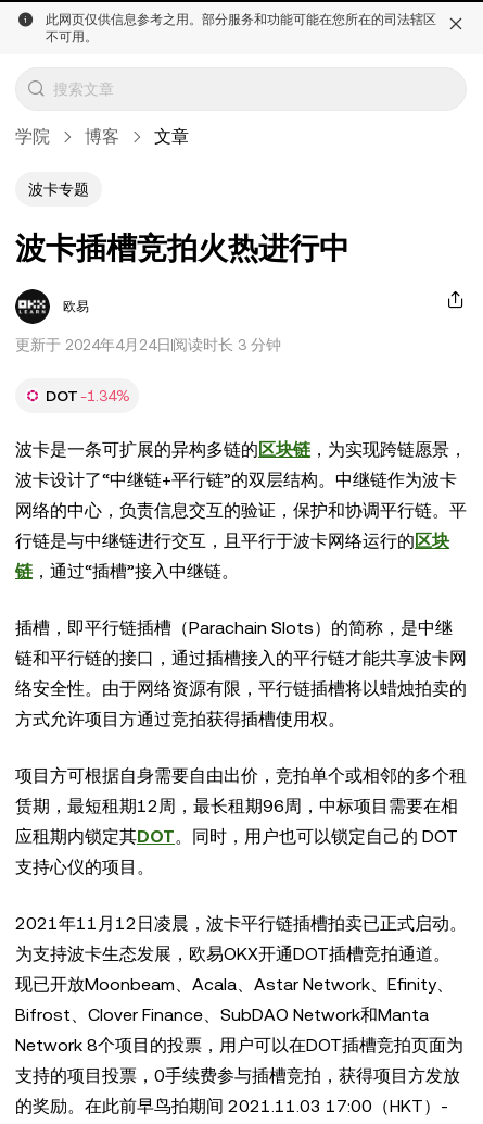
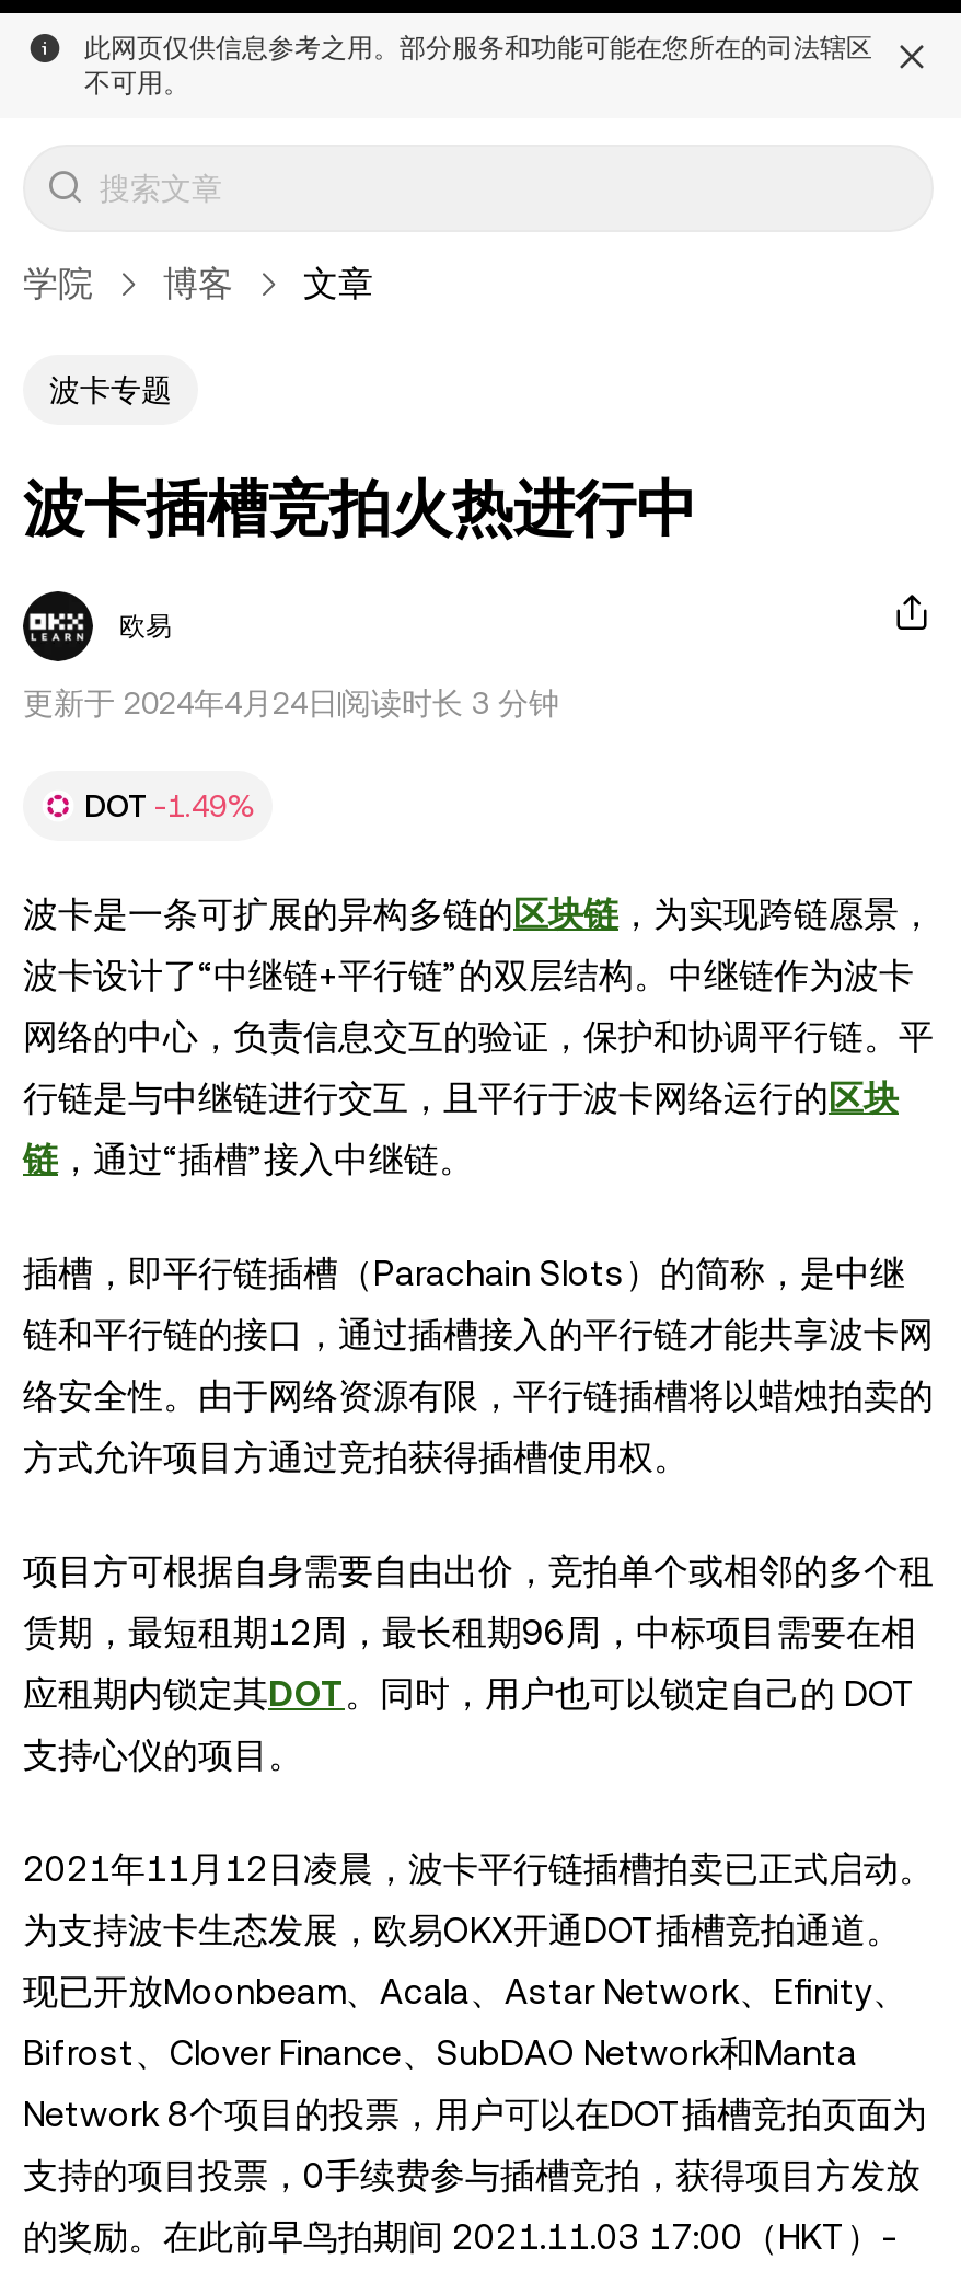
[46,387,130,404] DOT -1.34% -> [84,788,255,823] DOT -1.49%

